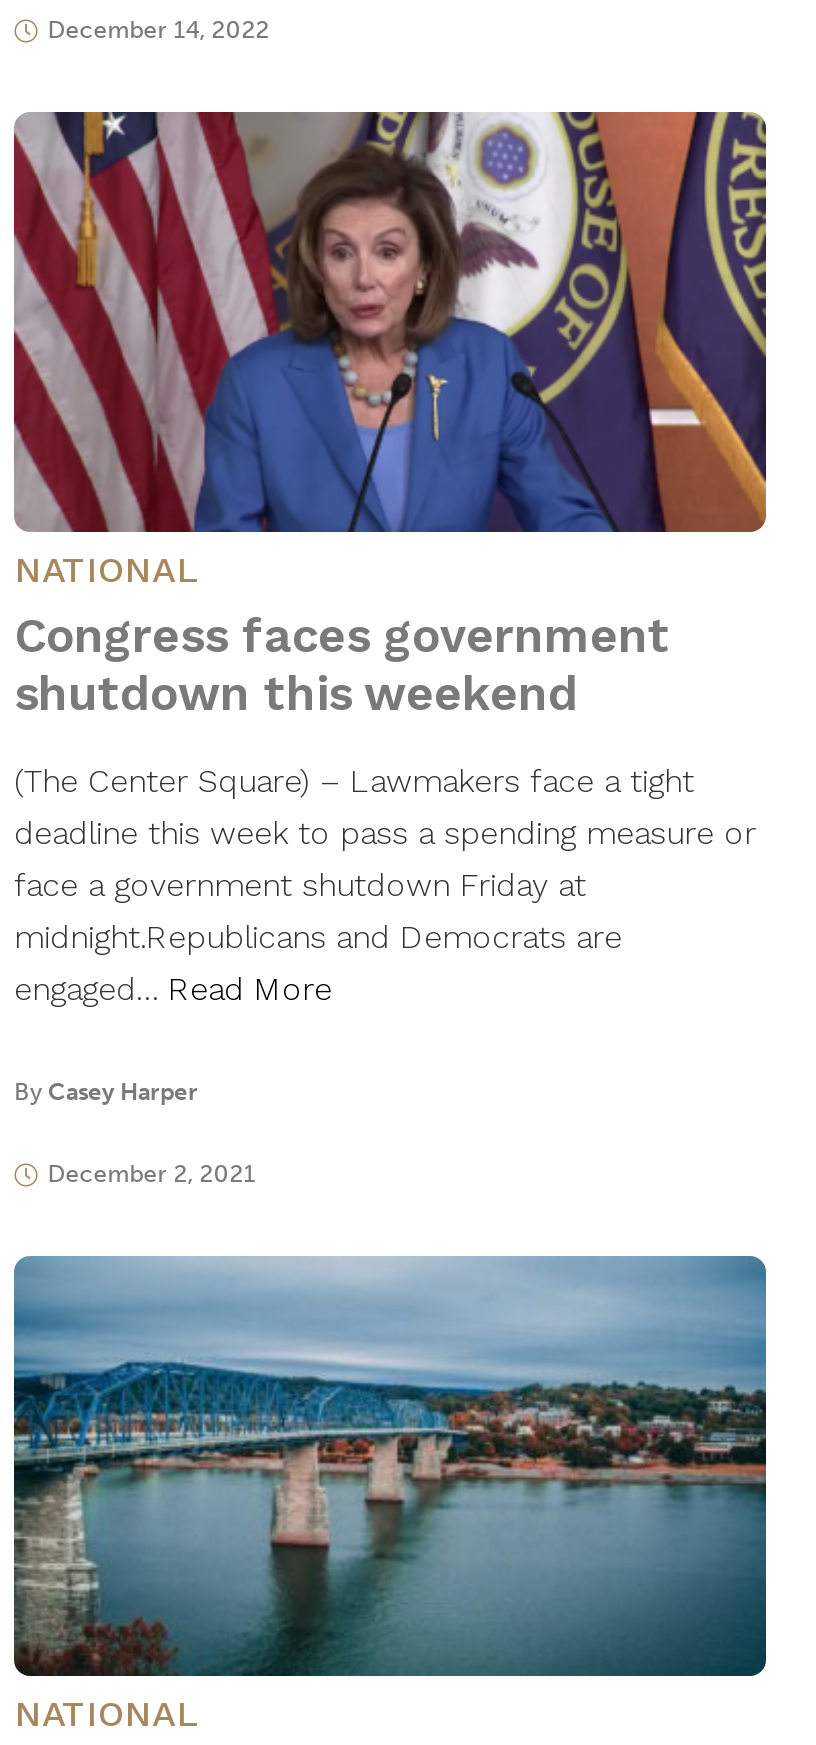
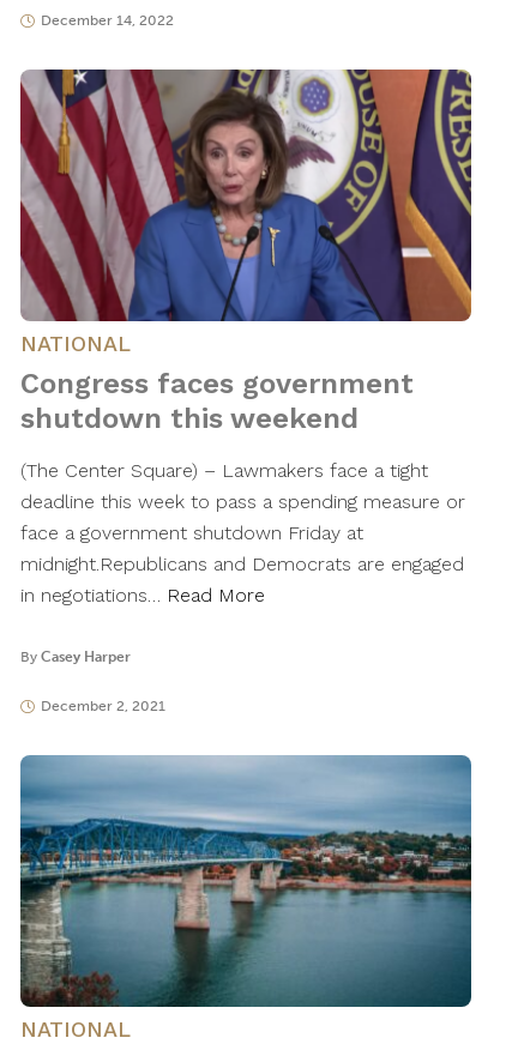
[14,918,622,1008] midnight.Republicans and Democrats are | engaged… Read More -> [20,553,464,607] midnight.Republicans and Democrats are engaged | in negotiations… Read More

